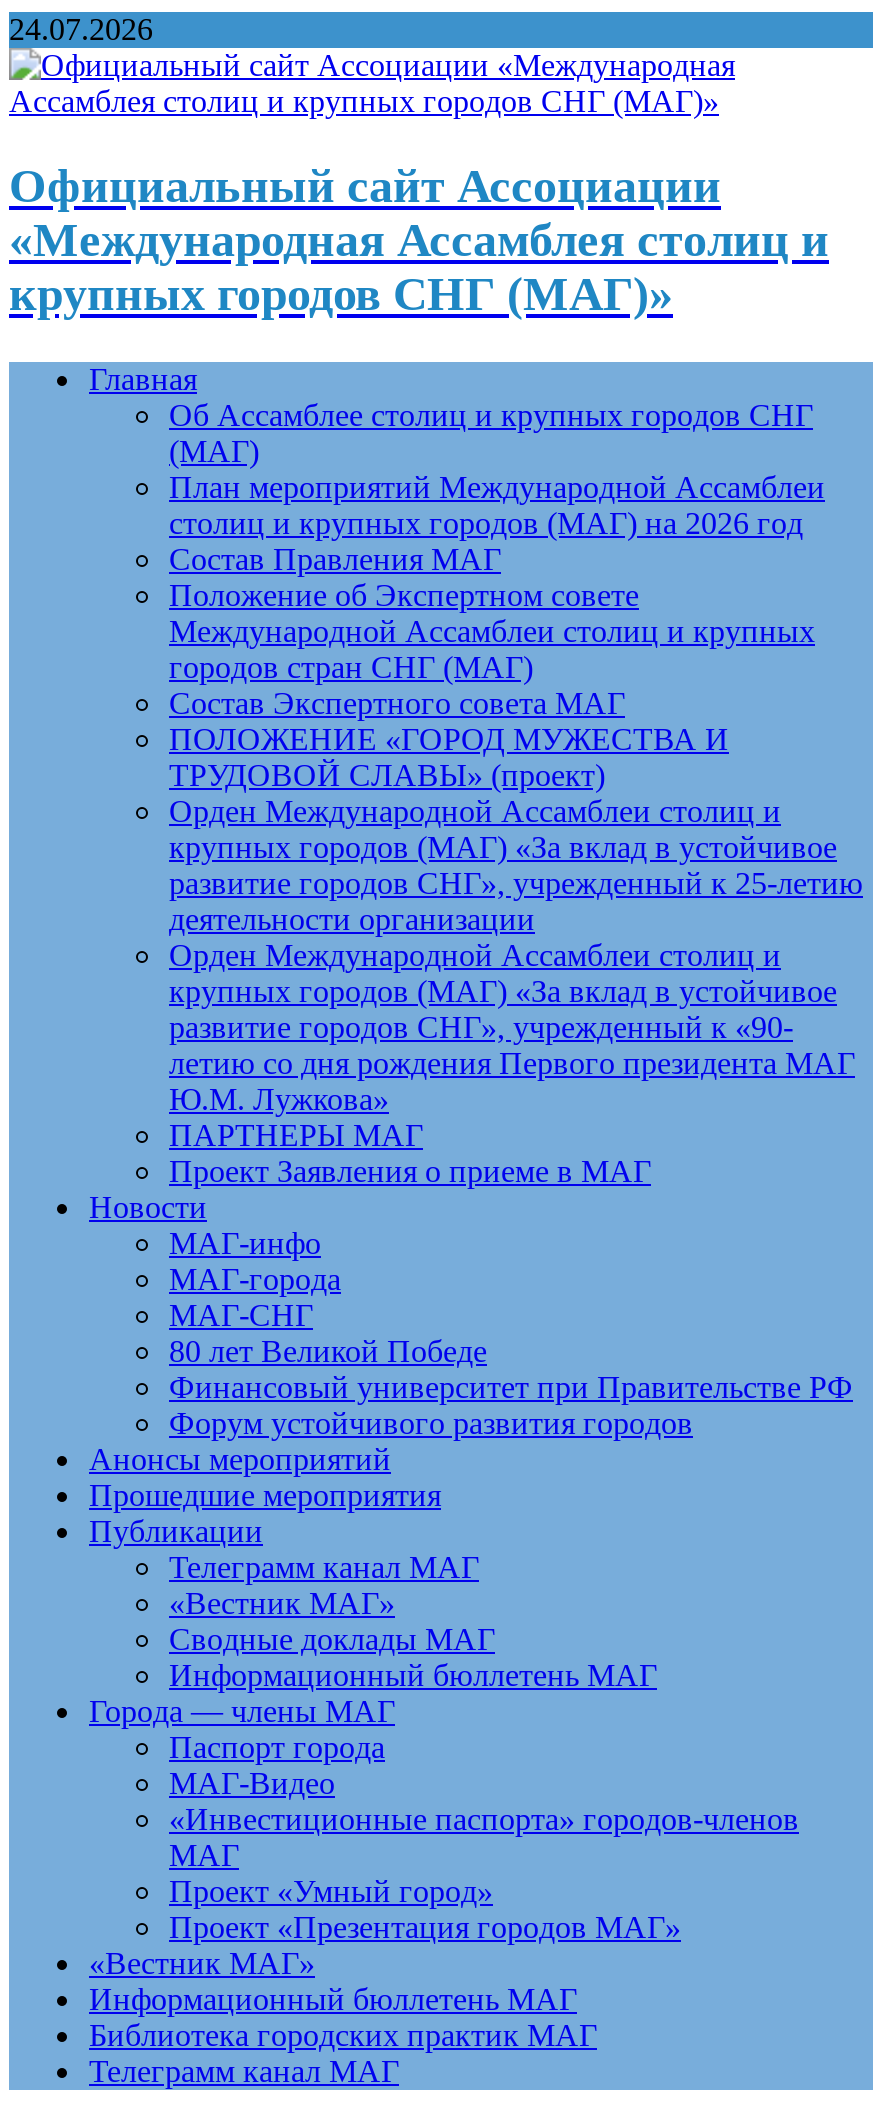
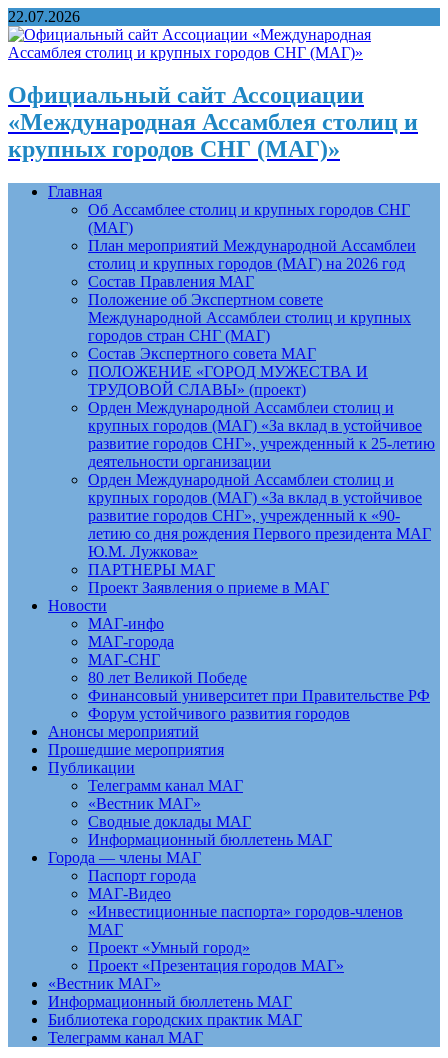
[9,12,153,46] 24.07.2026 -> [8,8,80,25] 22.07.2026

